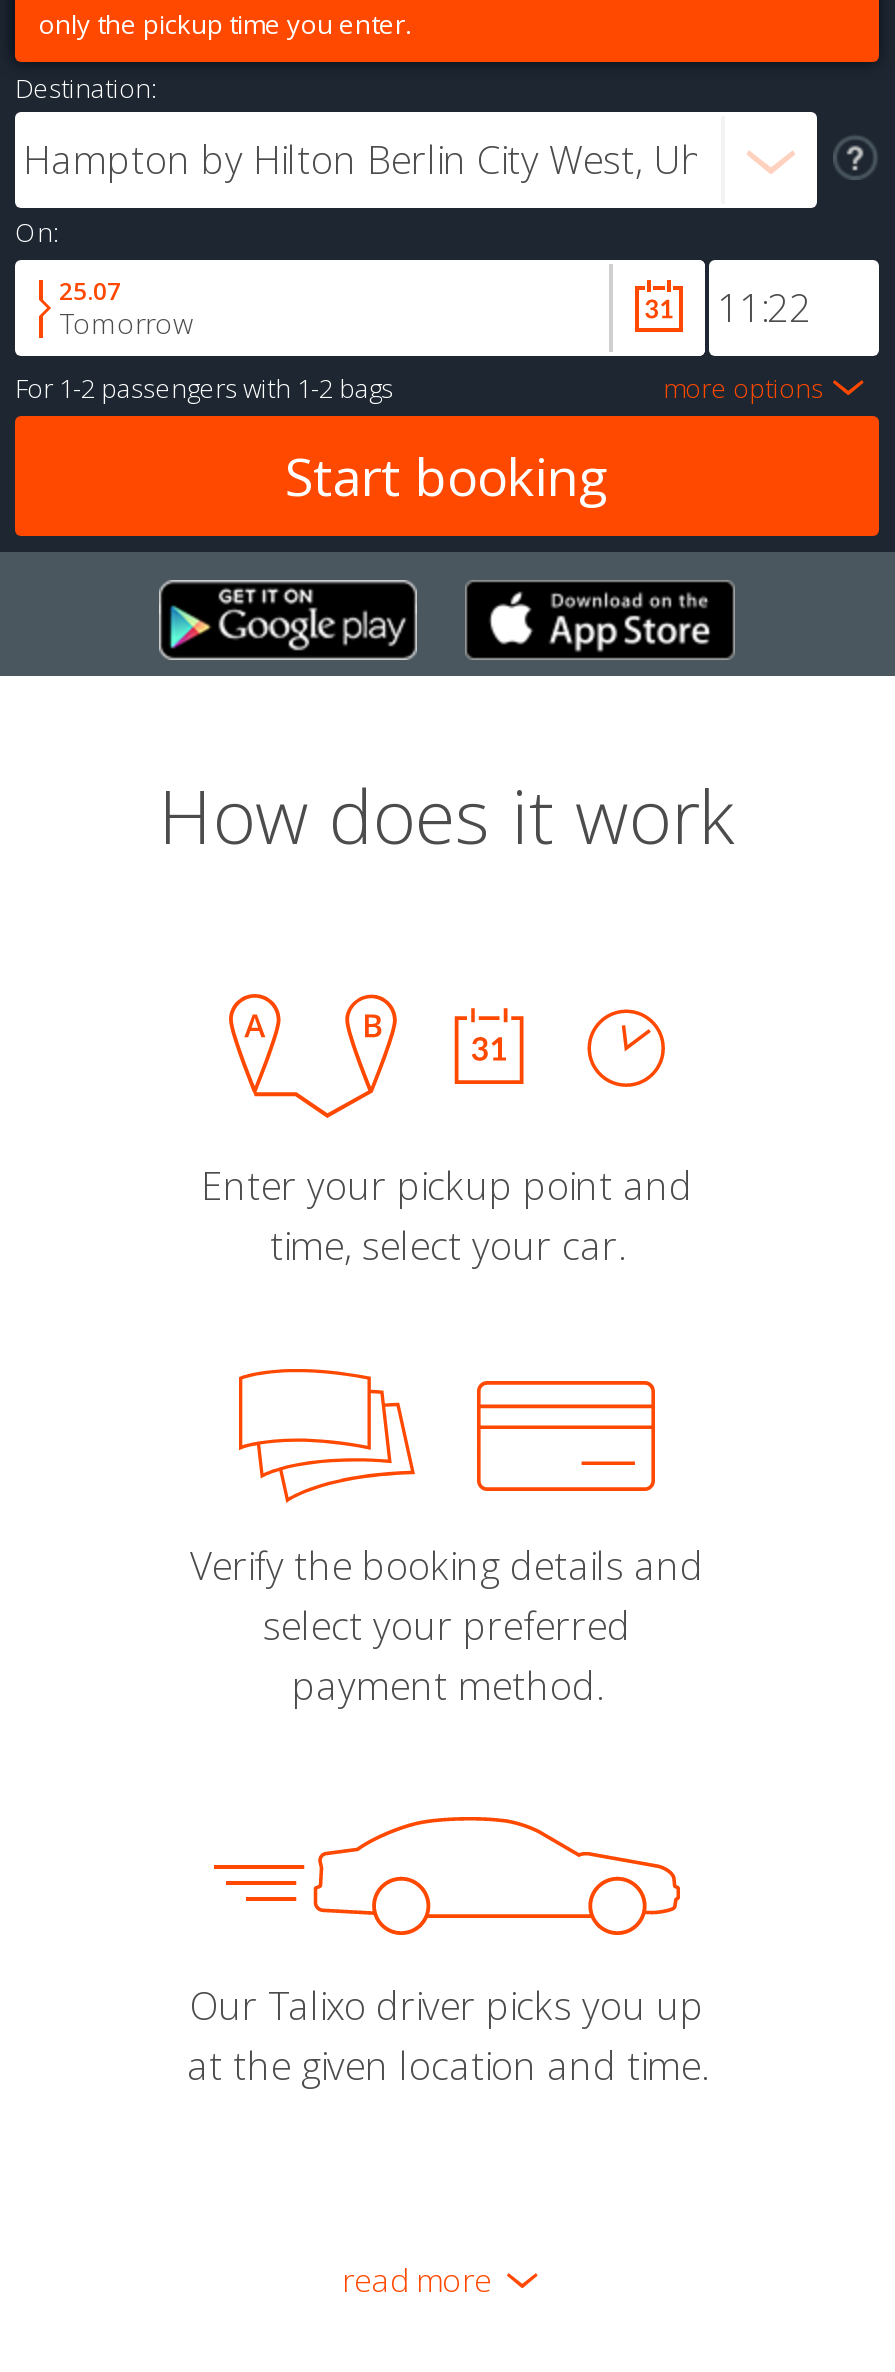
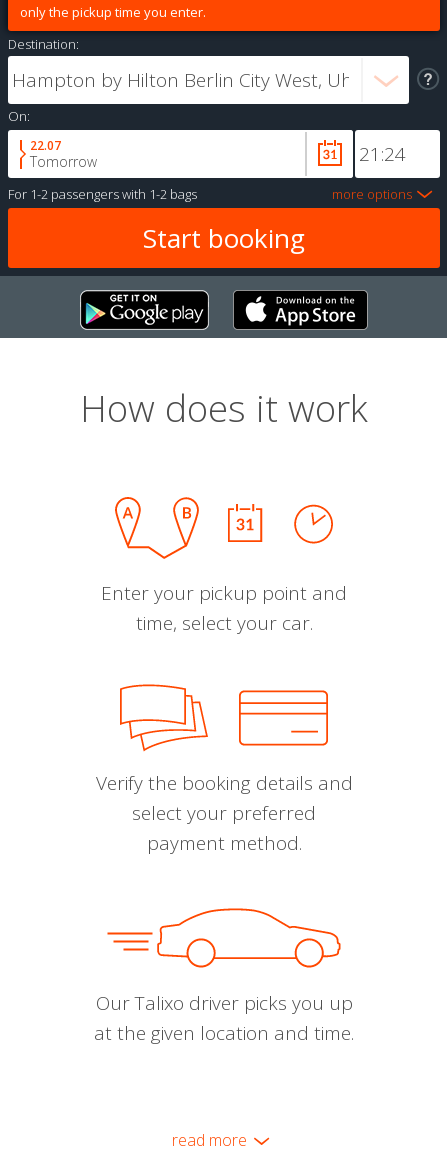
[59,275,121,309] 25.07 -> [30,137,61,154] 22.07

